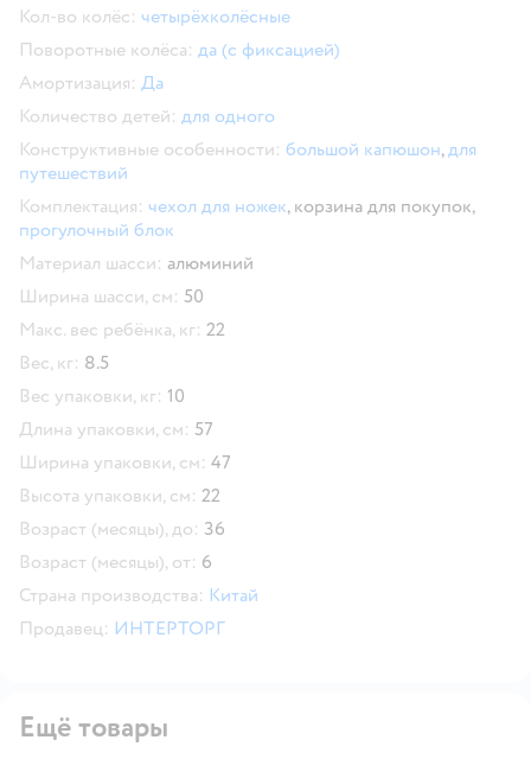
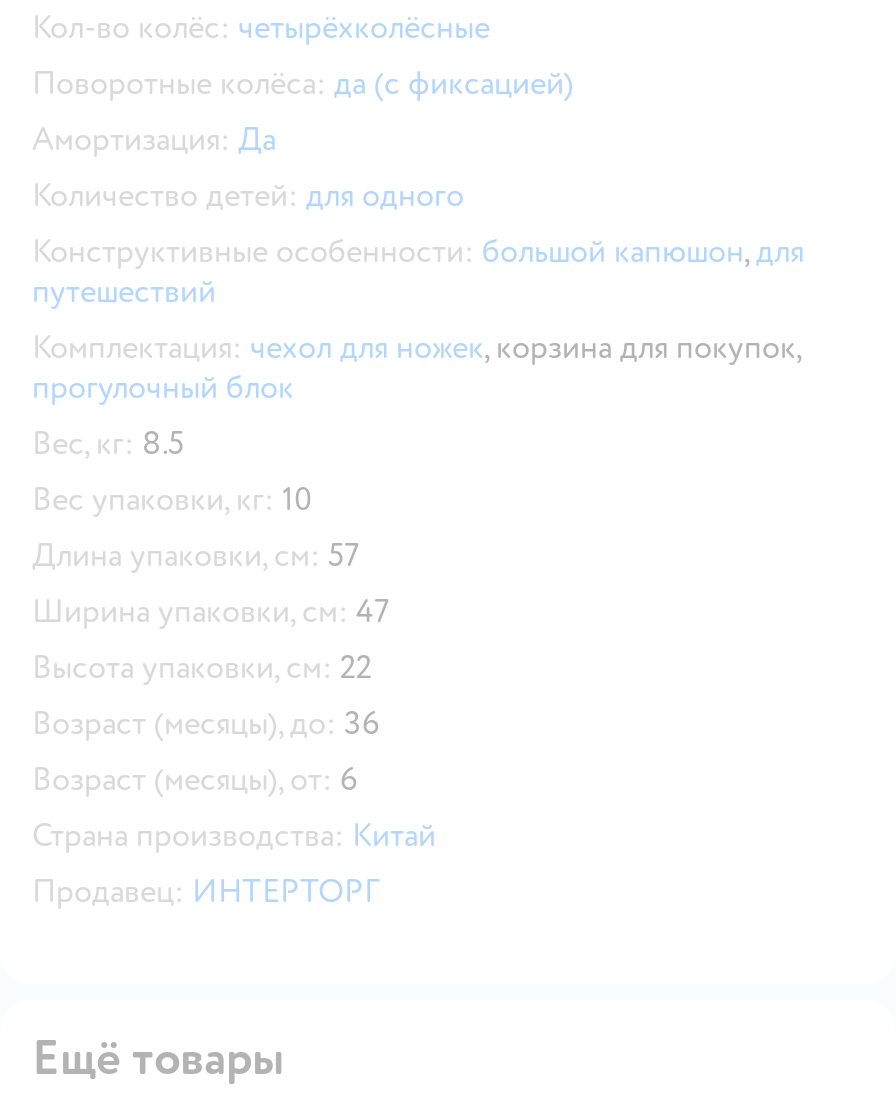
[19,251,254,341] Материал шасси: алюминий | Ширина шасси, см: 50 | Макс. вес ребёнка, кг: 22 -> none

